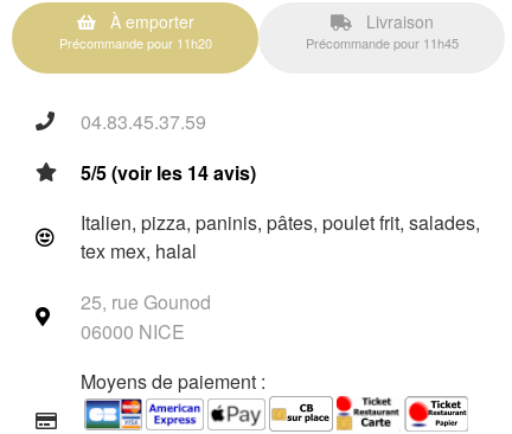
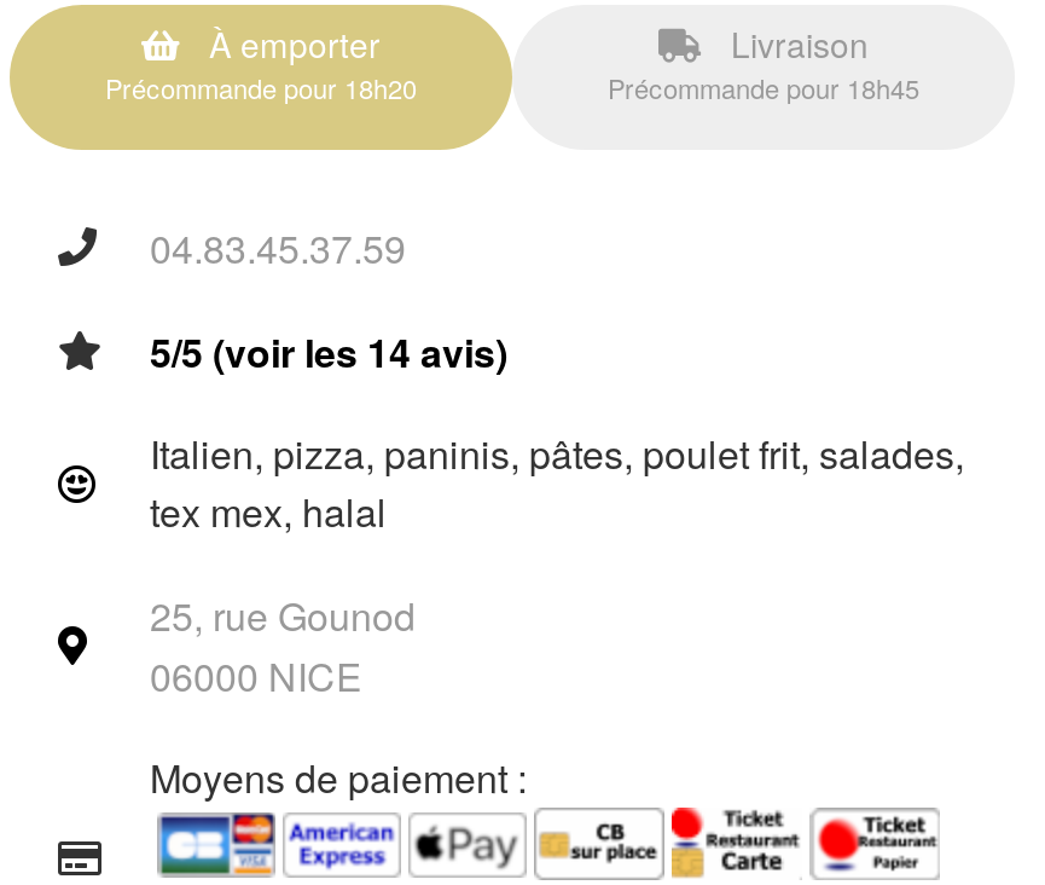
[59,33,212,52] Précommande pour 11h20 -> [105,68,417,106] Précommande pour 18h20
[305,33,458,52] Précommande pour 11h45 -> [608,68,919,106] Précommande pour 18h45

